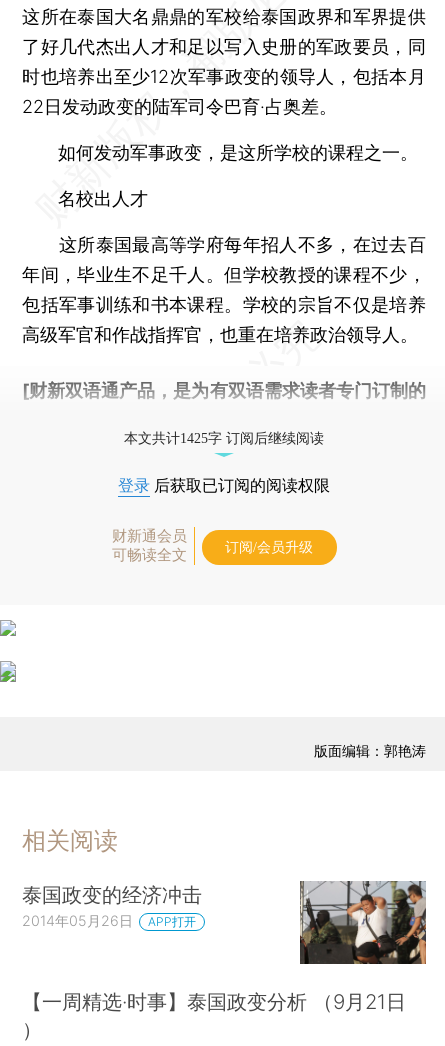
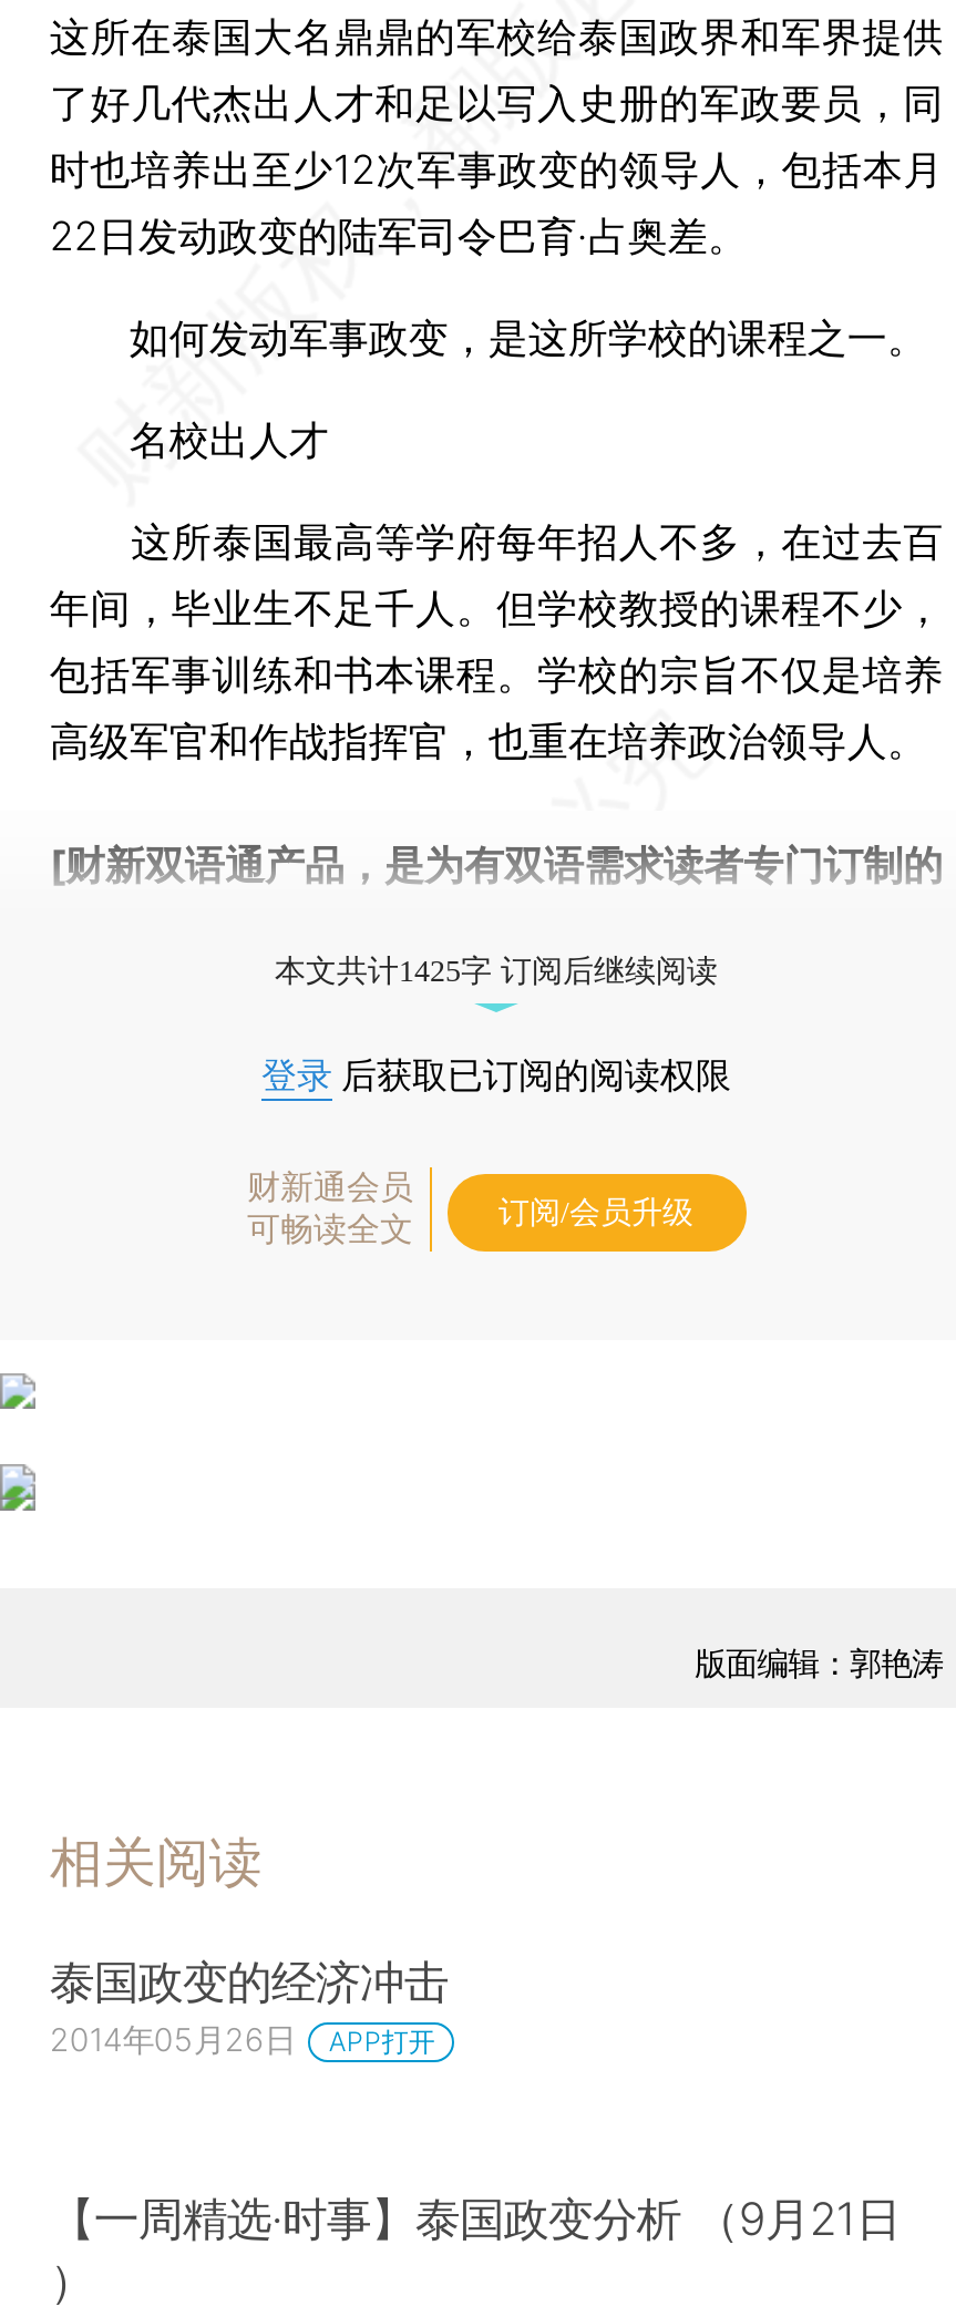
[299,880,427,965] [image] -> none

